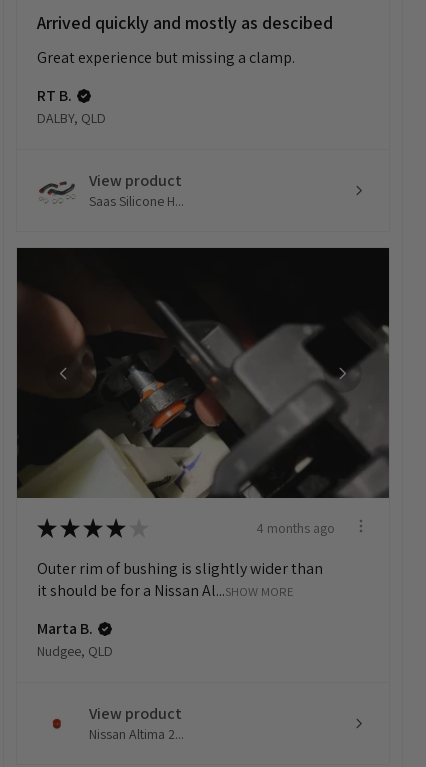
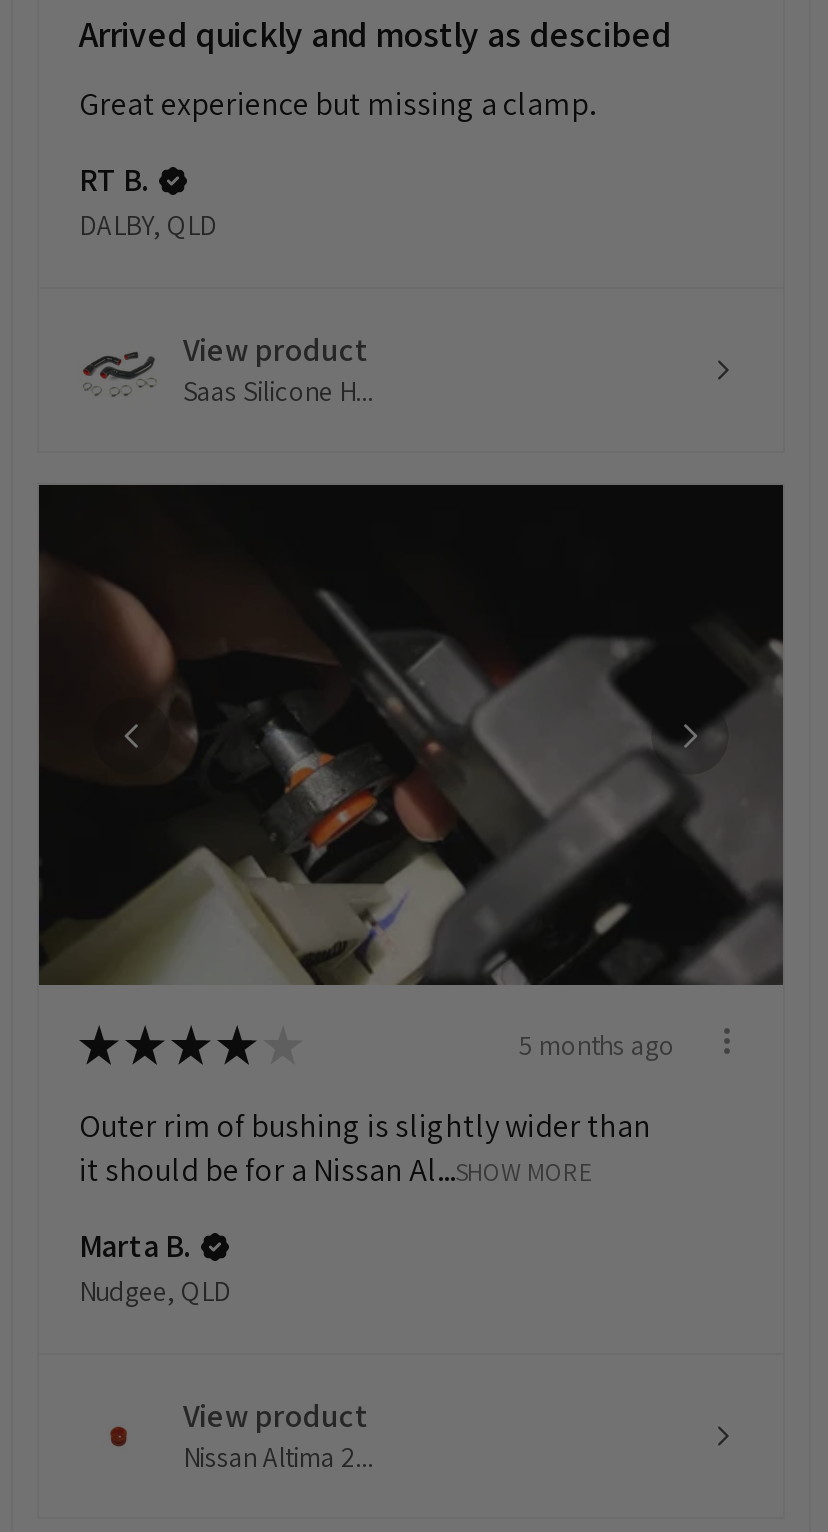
[256,519,335,537] 4 months ago -> [519,1026,675,1062] 5 months ago

